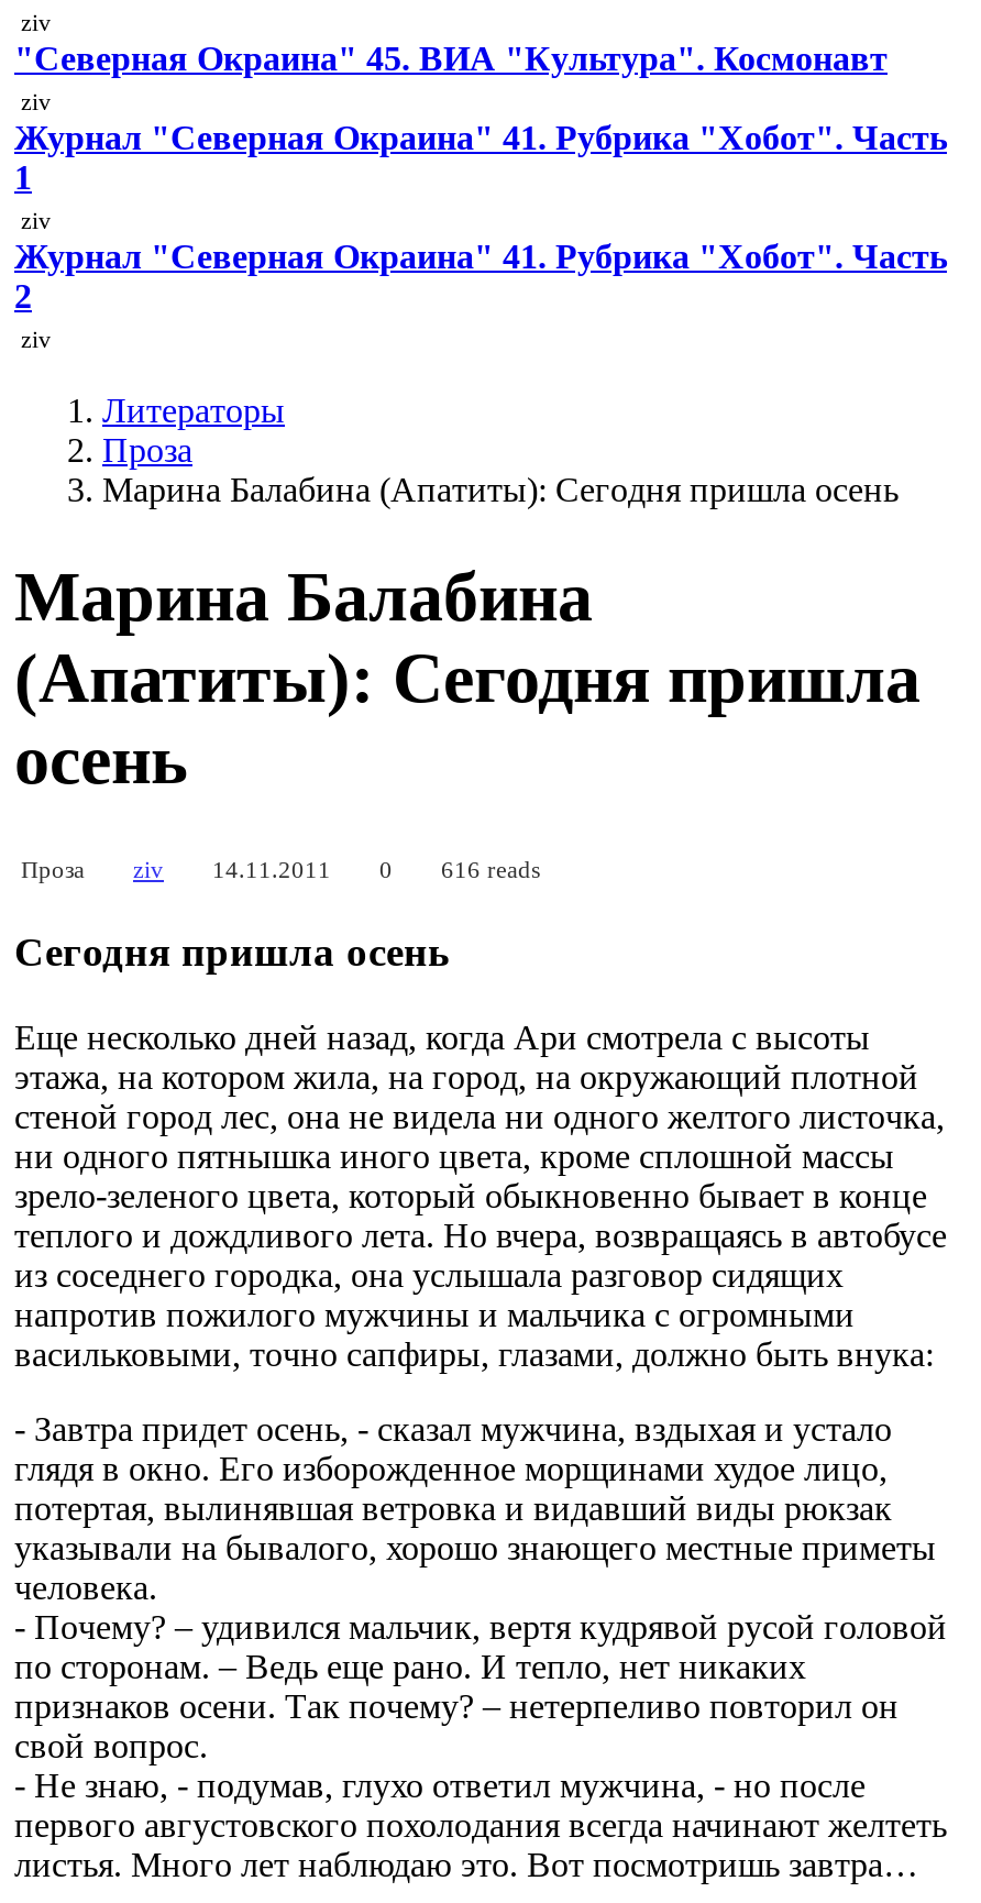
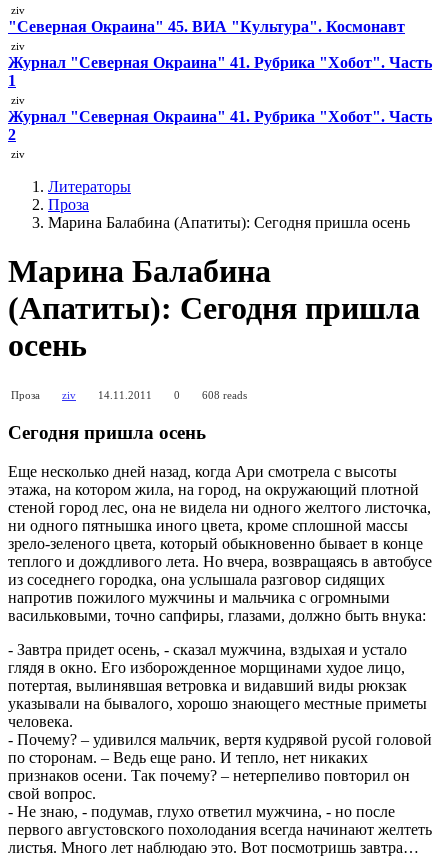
[14,857,540,883] Проза ziv 14.11.2011 0 616 reads -> [8,389,247,401] Проза ziv 14.11.2011 0 608 reads

